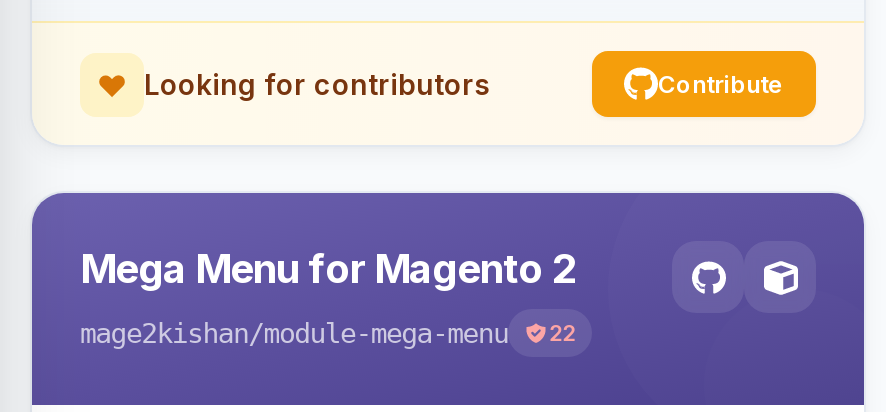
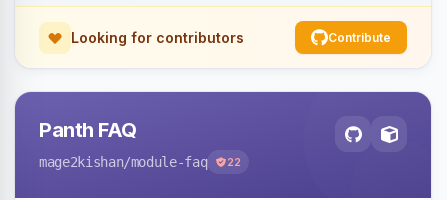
[80,245,575,293] Mega Menu for Magento 2 -> [39,118,136,142] Panth FAQ
[80,317,508,349] mage2kishan/module-mega-menu -> [39,154,207,170] mage2kishan/module-faq

